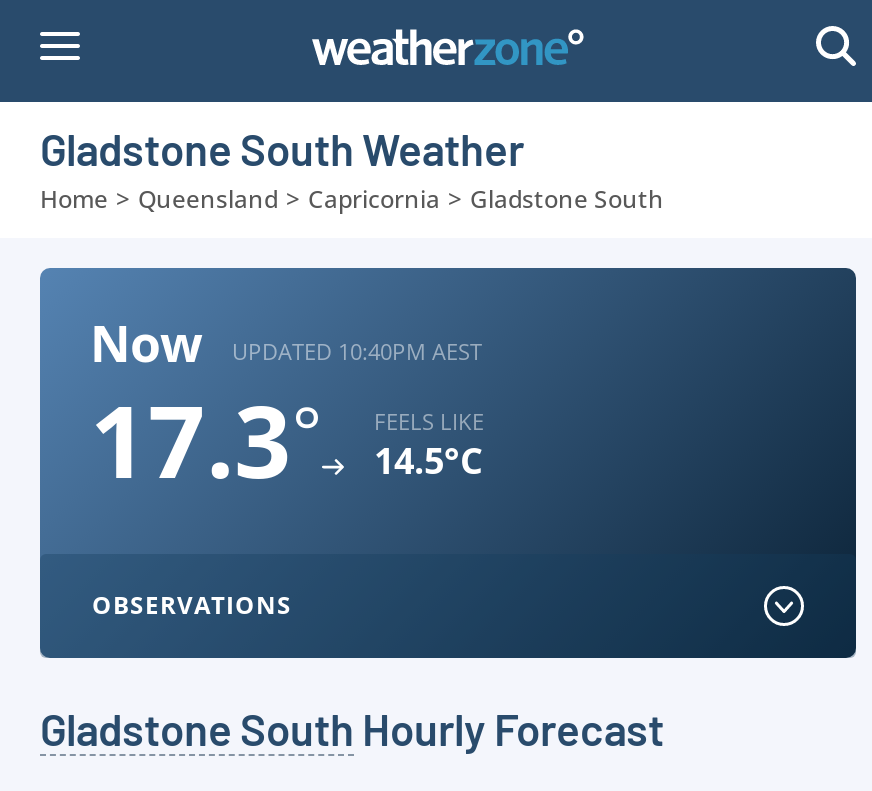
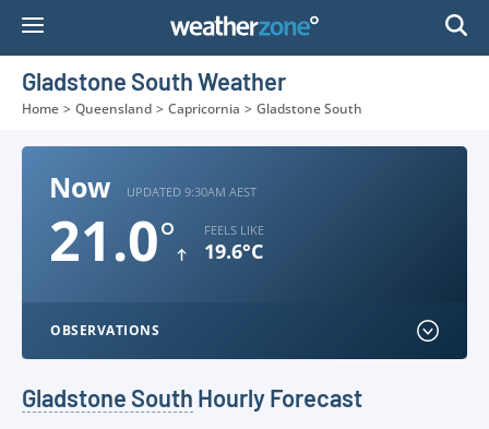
[232,335,482,365] UPDATED 10:40PM AEST -> [127,183,257,199] UPDATED 9:30AM AEST
[90,372,322,508] 17.3° -> [49,203,176,277] 21.0°
[374,436,482,484] 14.5°C -> [204,238,263,264] 19.6°C

